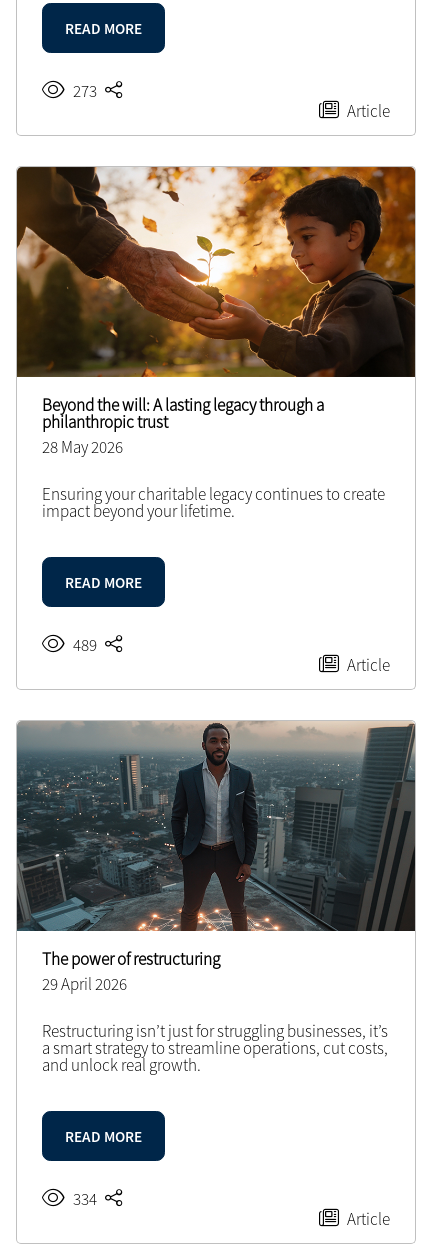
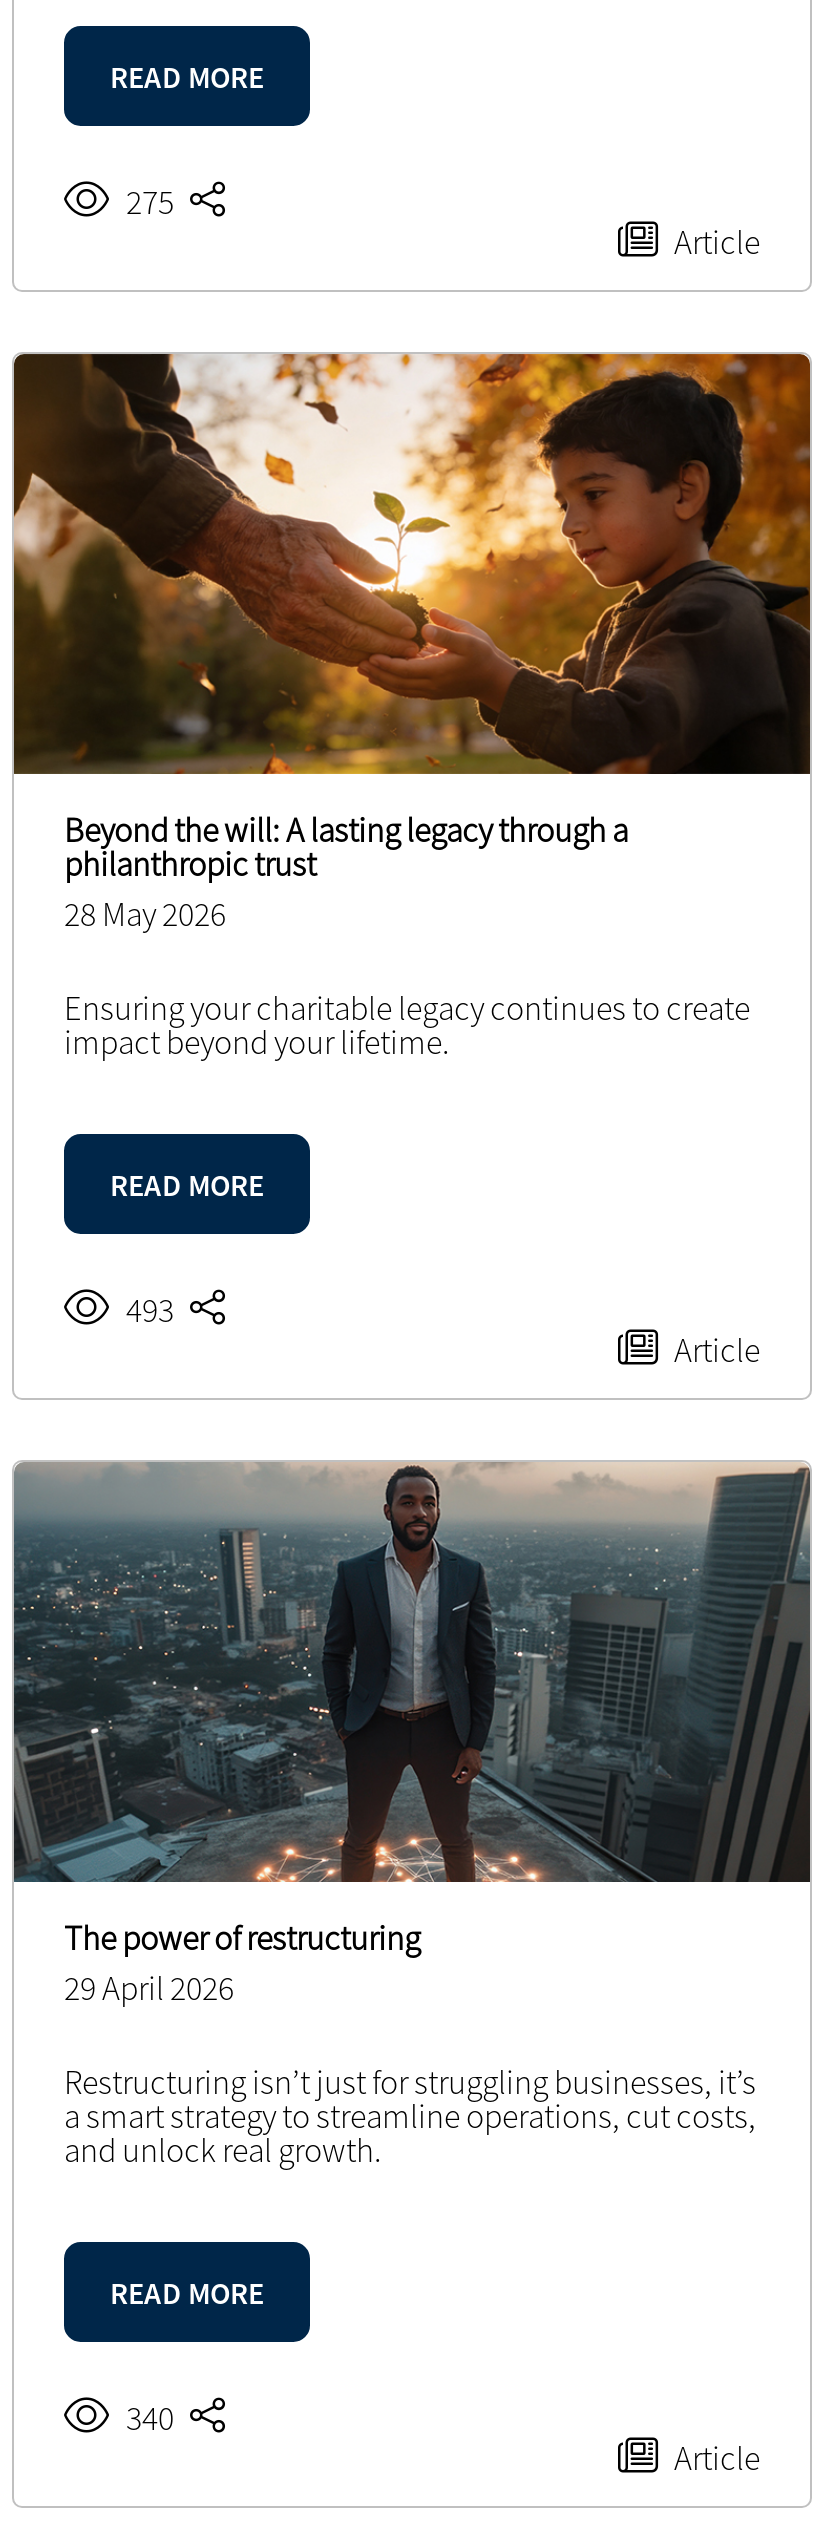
[73,80,97,102] 273 -> [126,180,174,224] 275
[73,634,97,656] 489 -> [126,1288,174,1332] 493
[73,1188,97,1210] 334 -> [126,2396,174,2440] 340

